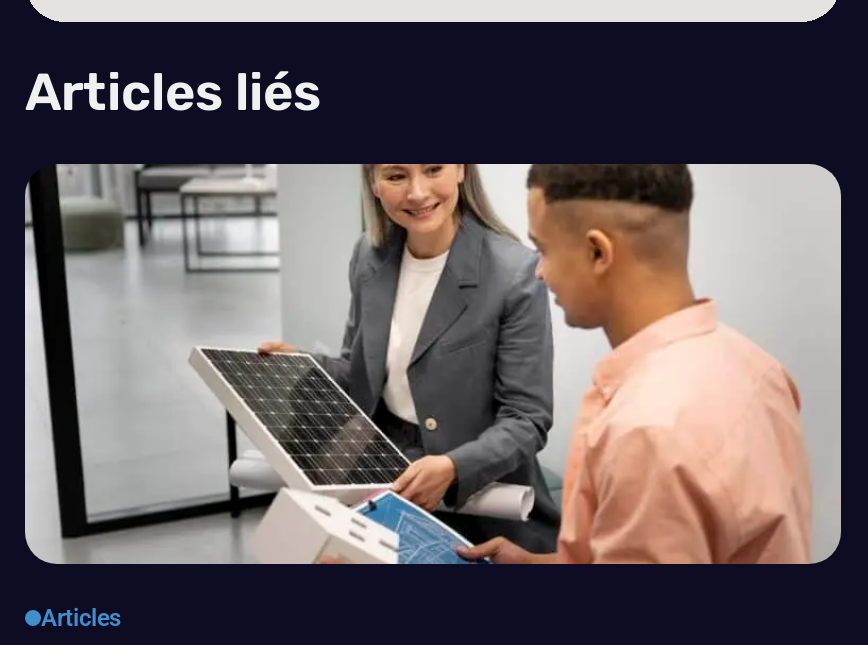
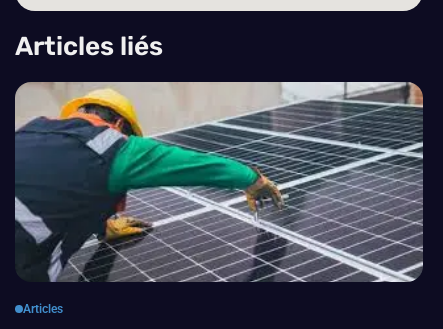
[23,162,843,566] [image] -> [15,81,424,283] [image]

